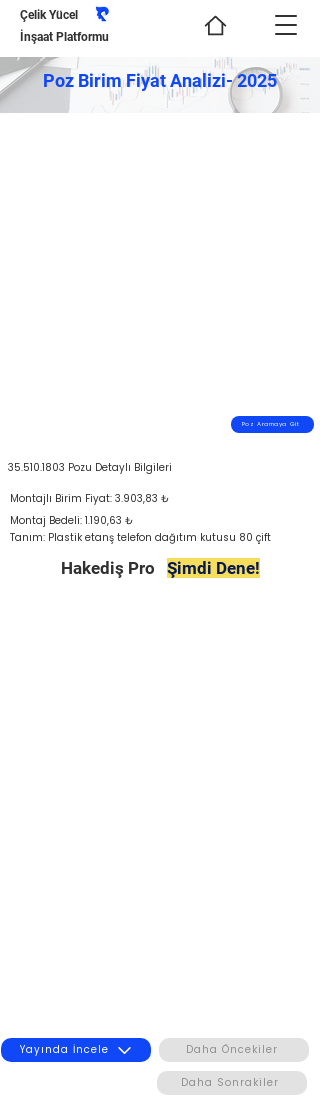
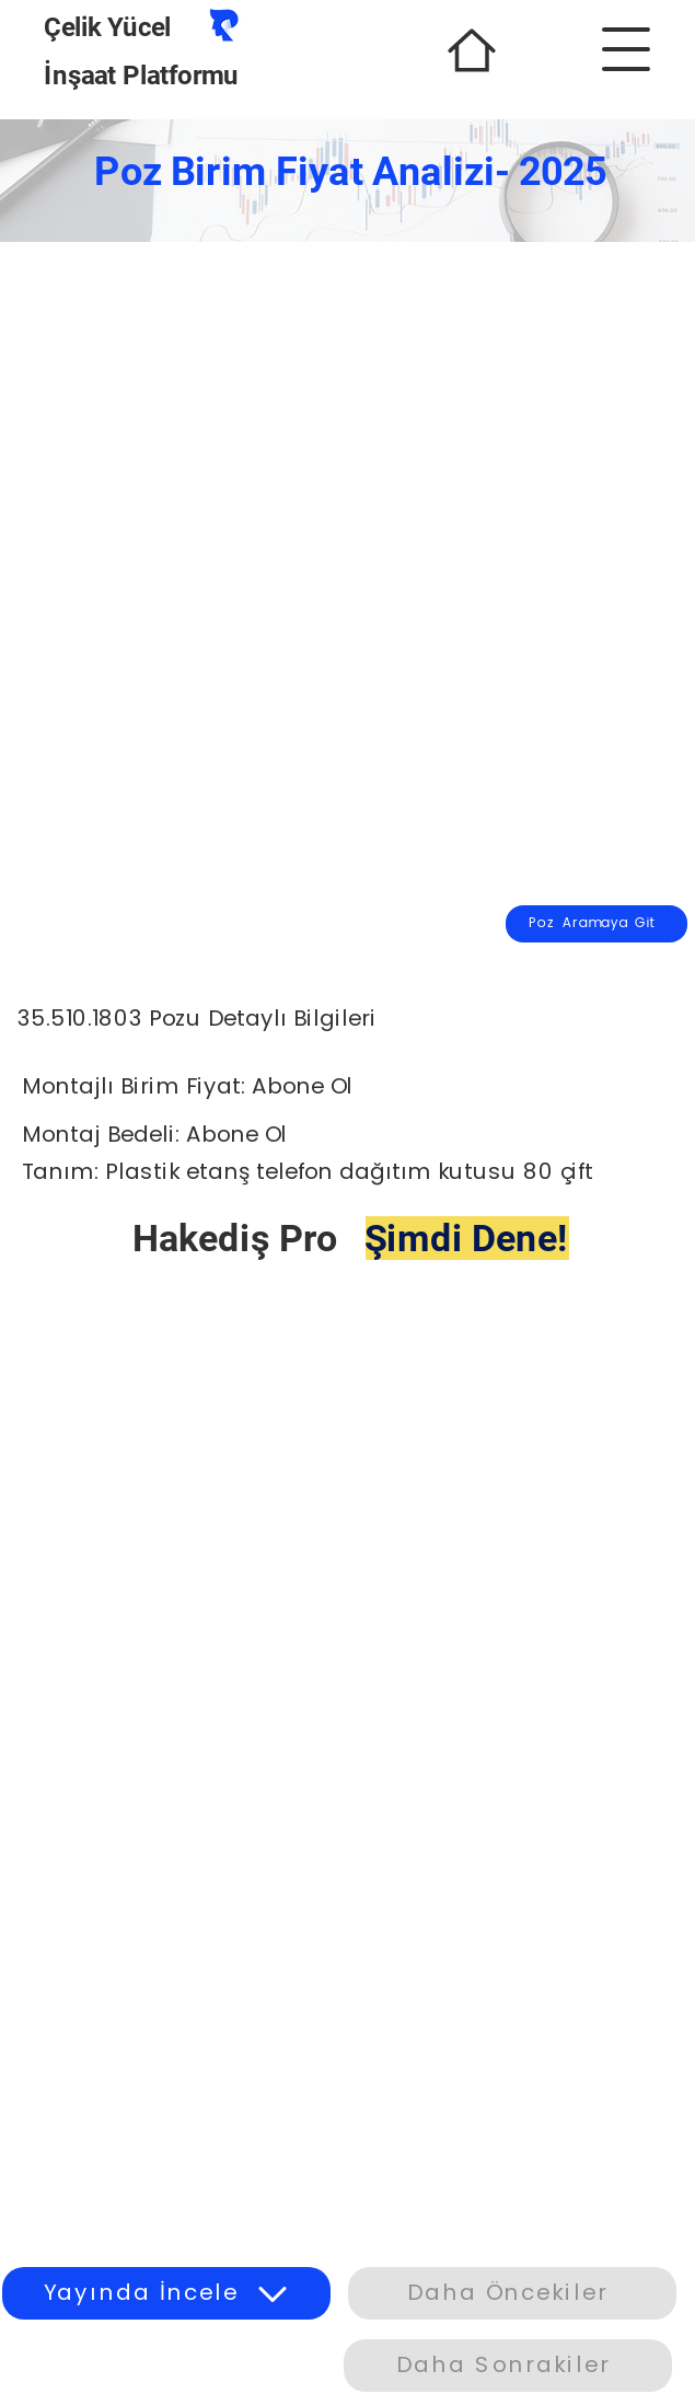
[10,491,169,506] Montajlı Birim Fiyat: 3.903,83 ₺ -> [22,1069,352,1102] Montajlı Birim Fiyat: Abone Ol
[10,513,133,528] Montaj Bedeli: 1.190,63 ₺ -> [22,1118,287,1150] Montaj Bedeli: Abone Ol

